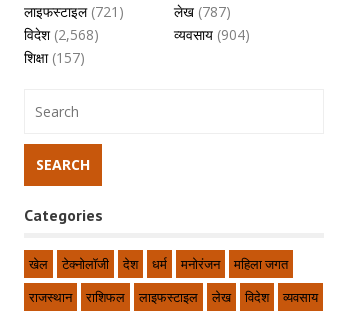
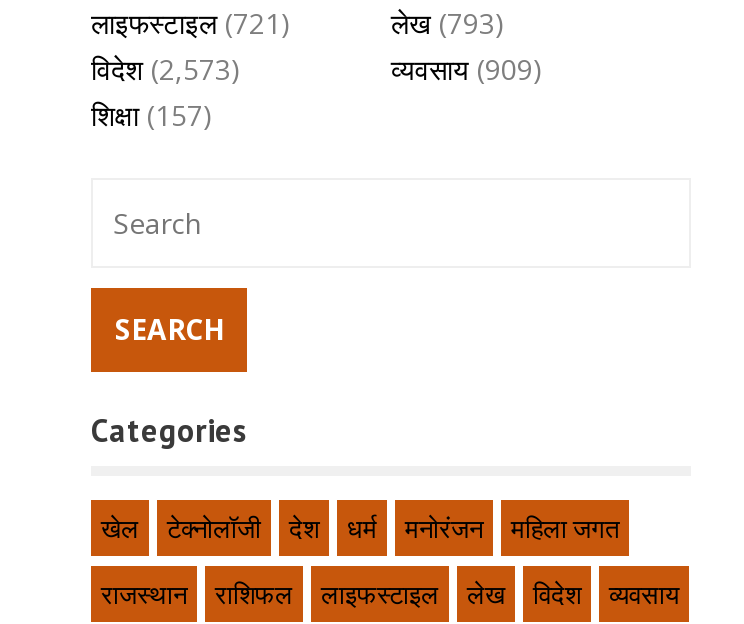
[174,2,231,21] लेख (787) -> [391,4,505,42] लेख (793)
[24,25,99,44] विदेश (2,568) -> [91,50,241,88] विदेश (2,573)
[174,25,250,44] व्यवसाय (904) -> [391,50,543,88] व्यवसाय (909)

